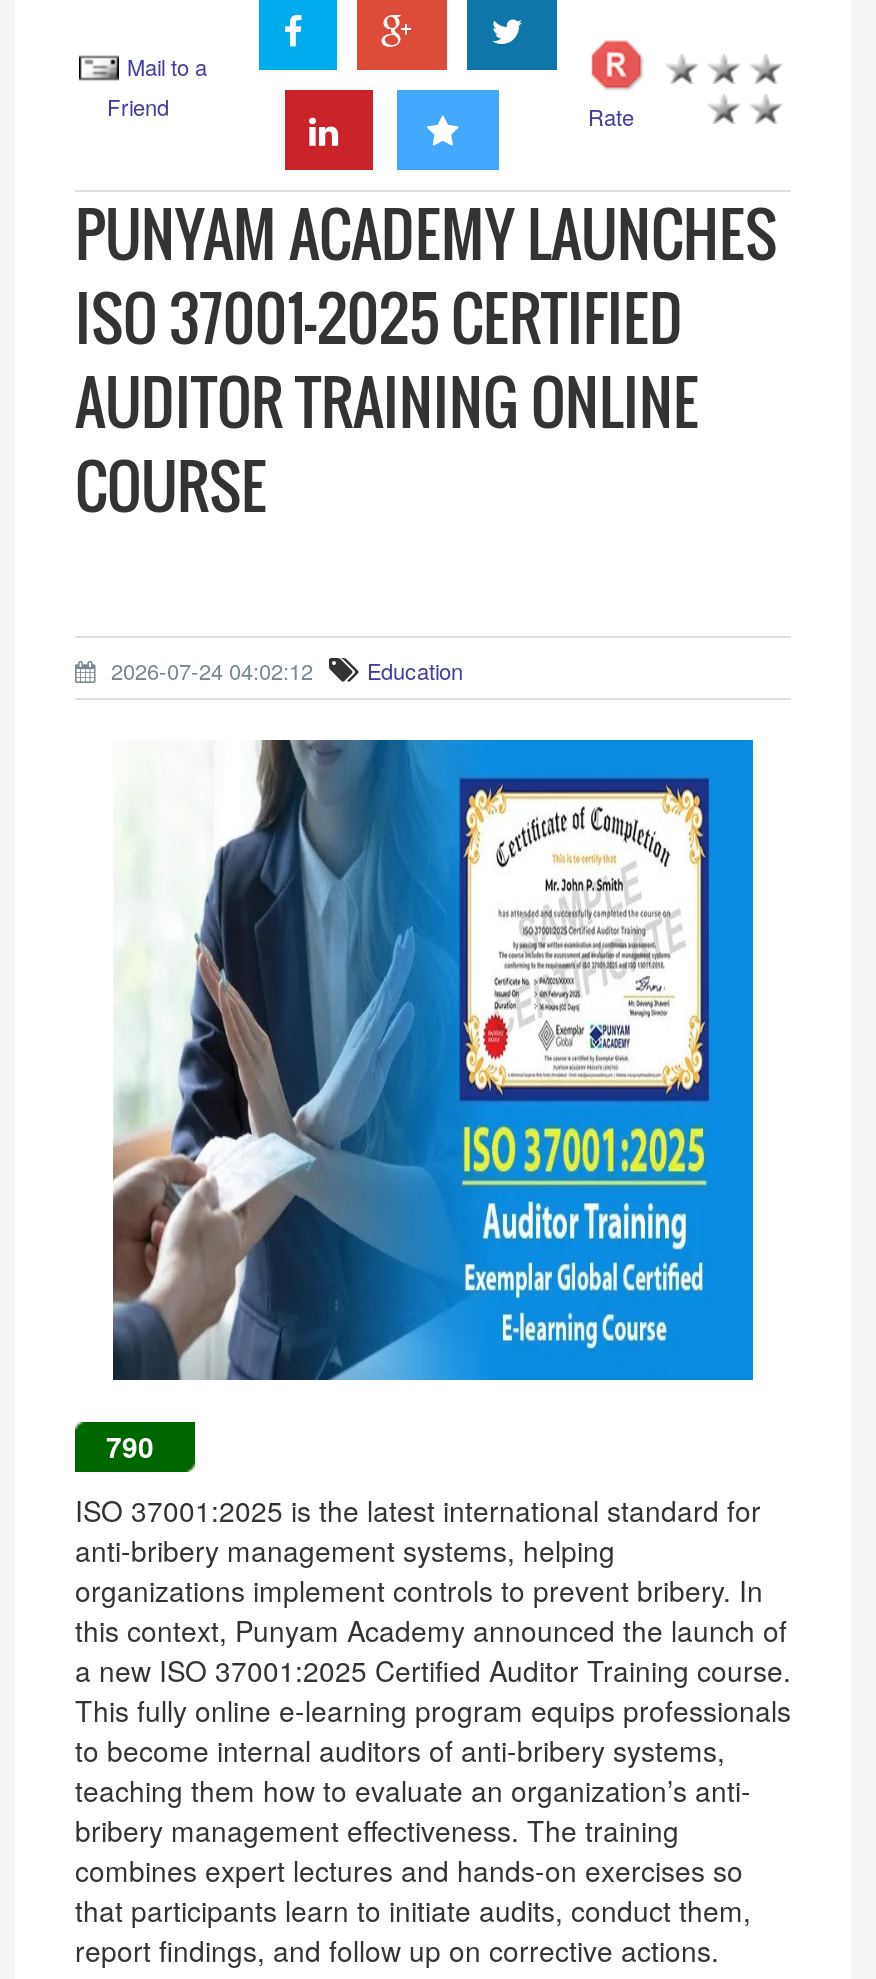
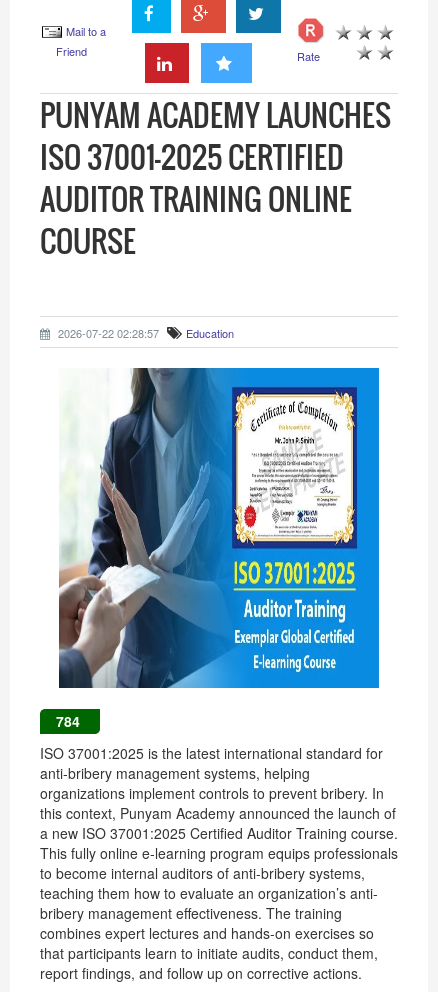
[105,654,463,686] 2026-07-24 04:02:12 Education -> [55,325,234,341] 2026-07-22 02:28:57 Education
[106,1426,154,1466] 790 -> [55,711,79,731] 784

